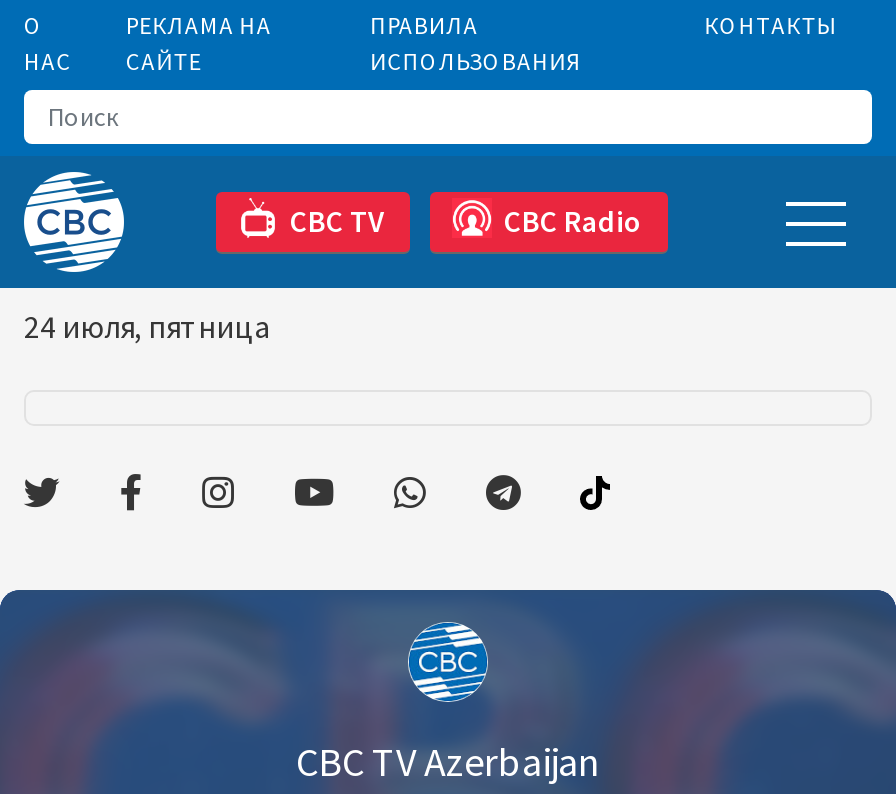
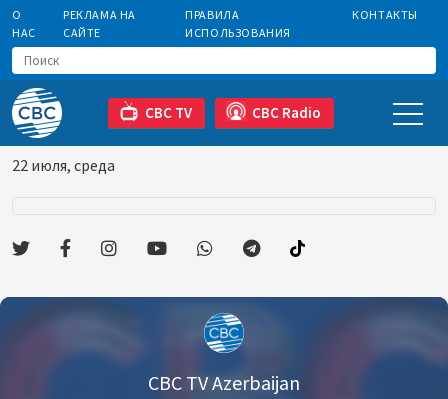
[24,306,270,346] 24 июля, пятница -> [12,155,115,175] 22 июля, среда

